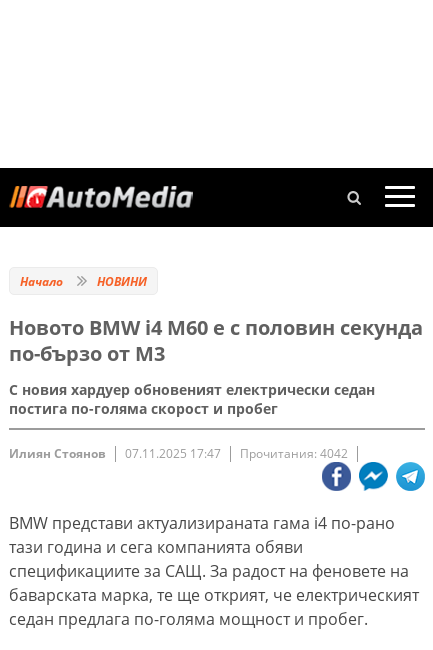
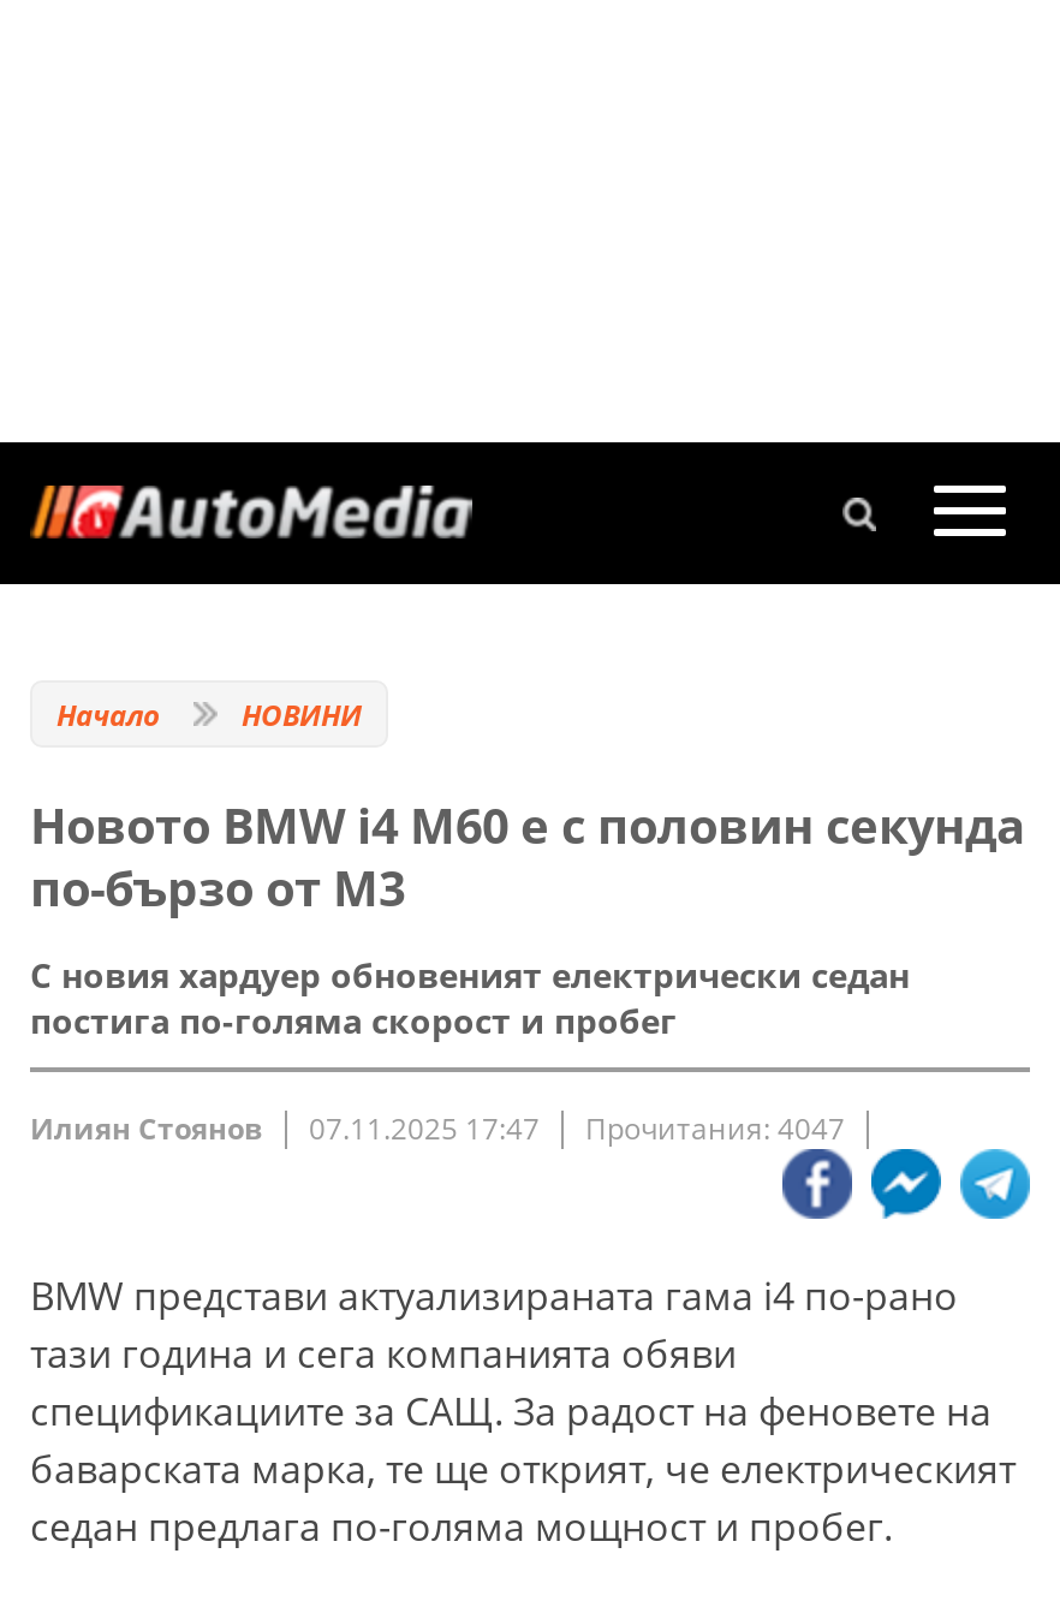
[9,445,348,462] Илиян Стоянов 07.11.2025 17:47 Прочитания: 4042 -> [30,1109,845,1150] Илиян Стоянов 07.11.2025 17:47 Прочитания: 4047

